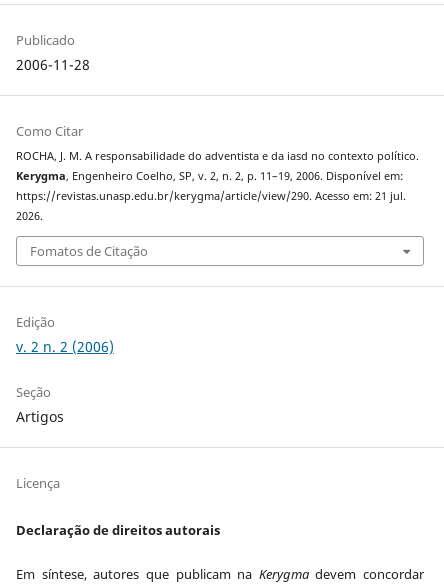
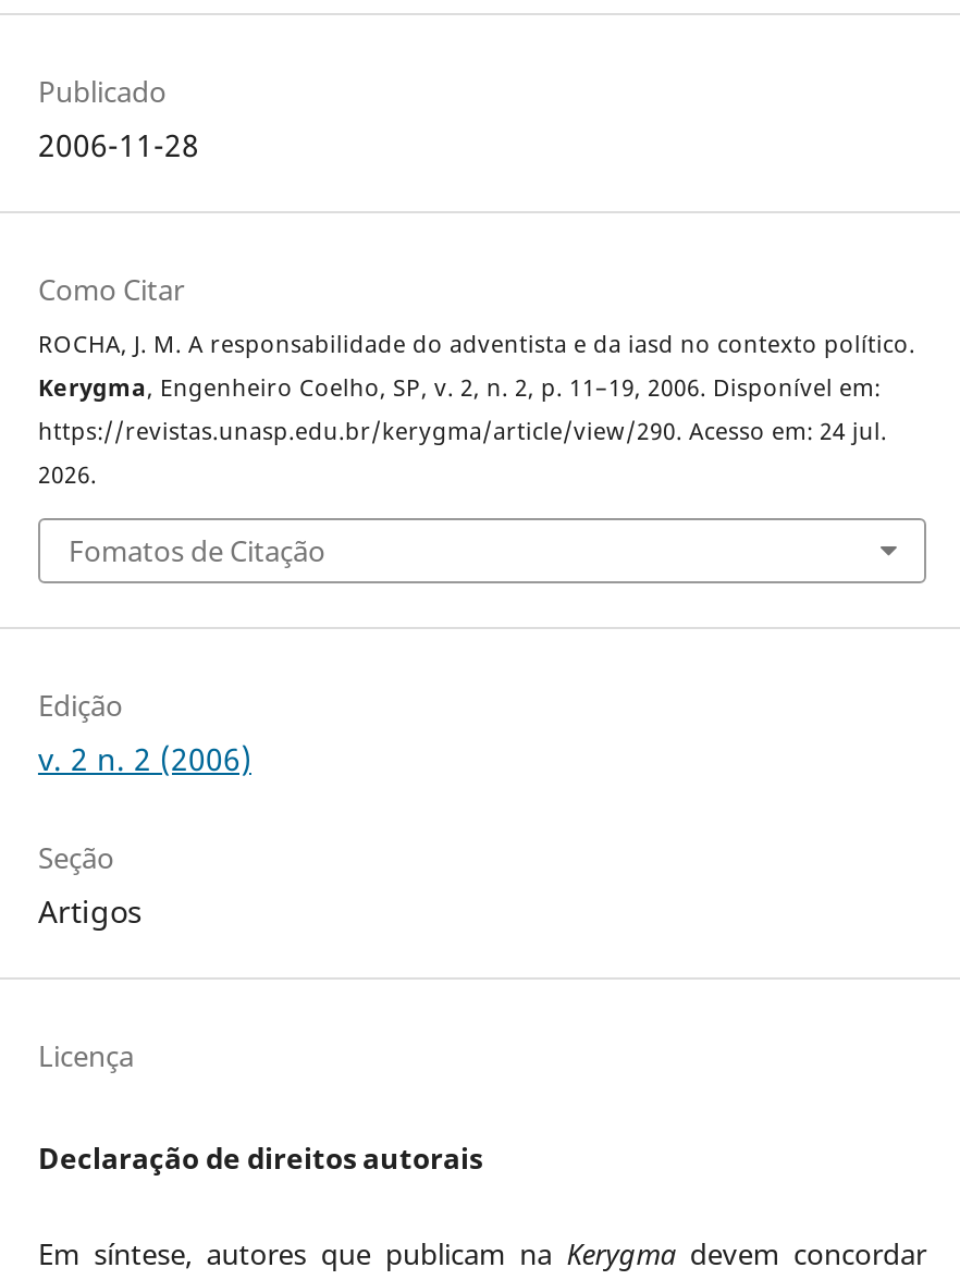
[16,189,406,203] https://revistas.unasp.edu.br/kerygma/article/view/290. Acesso em: 21 jul. -> [38,415,887,445] https://revistas.unasp.edu.br/kerygma/article/view/290. Acesso em: 24 jul.

